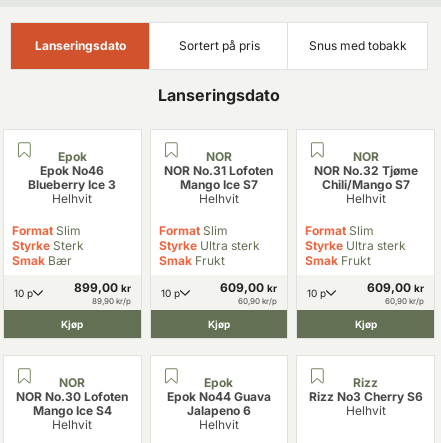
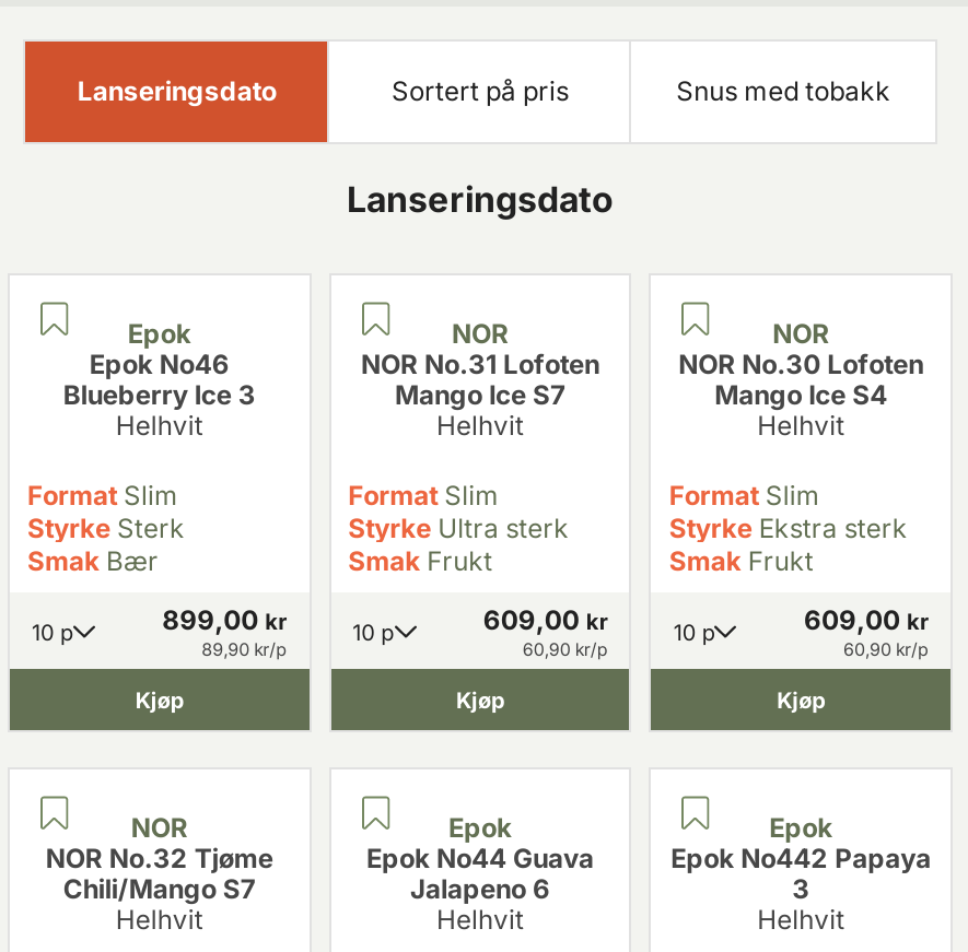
moved [314,163,418,192] -> [46,842,273,905]: NOR No.32 Tjøme | Chili/Mango S7
[305,238,406,253] Styrke Ultra sterk -> [669,512,907,544] Styrke Ekstra sterk
[309,375,423,404] Rizz | Rizz No3 Cherry S6 -> [671,811,931,905] Epok | Epok No442 Papaya | 3
moved [16,389,128,418] -> [678,348,923,411]: NOR No.30 Lofoten | Mango Ice S4

